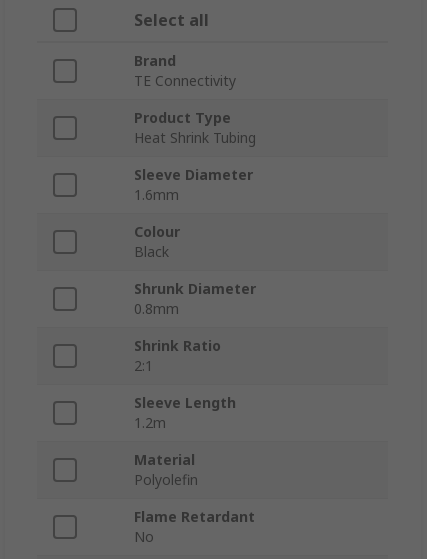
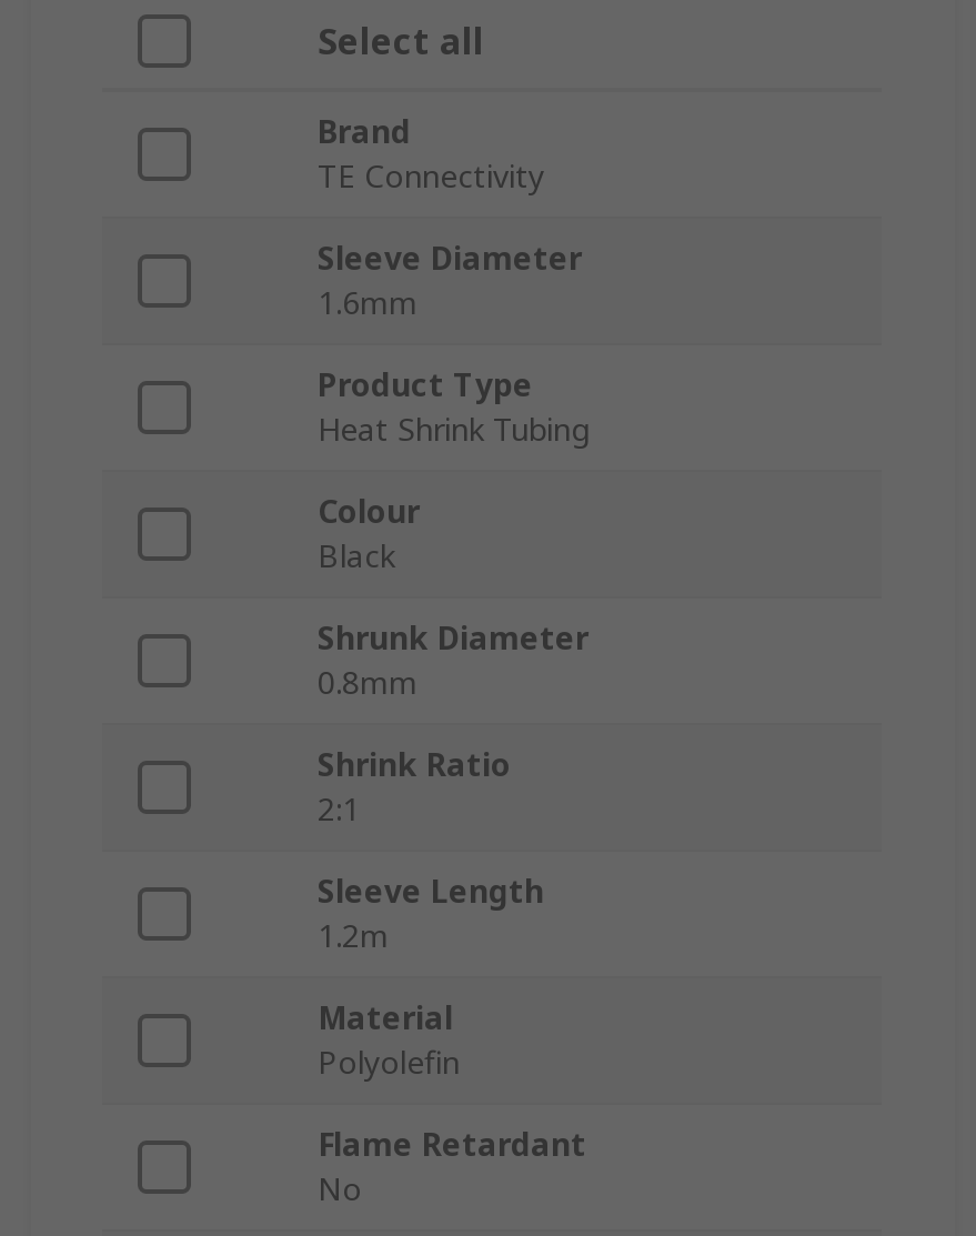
moved [134,108,256,147] -> [318,364,588,451]: Product Type | Heat Shrink Tubing
moved [134,165,253,204] -> [318,238,582,324]: Sleeve Diameter | 1.6mm

